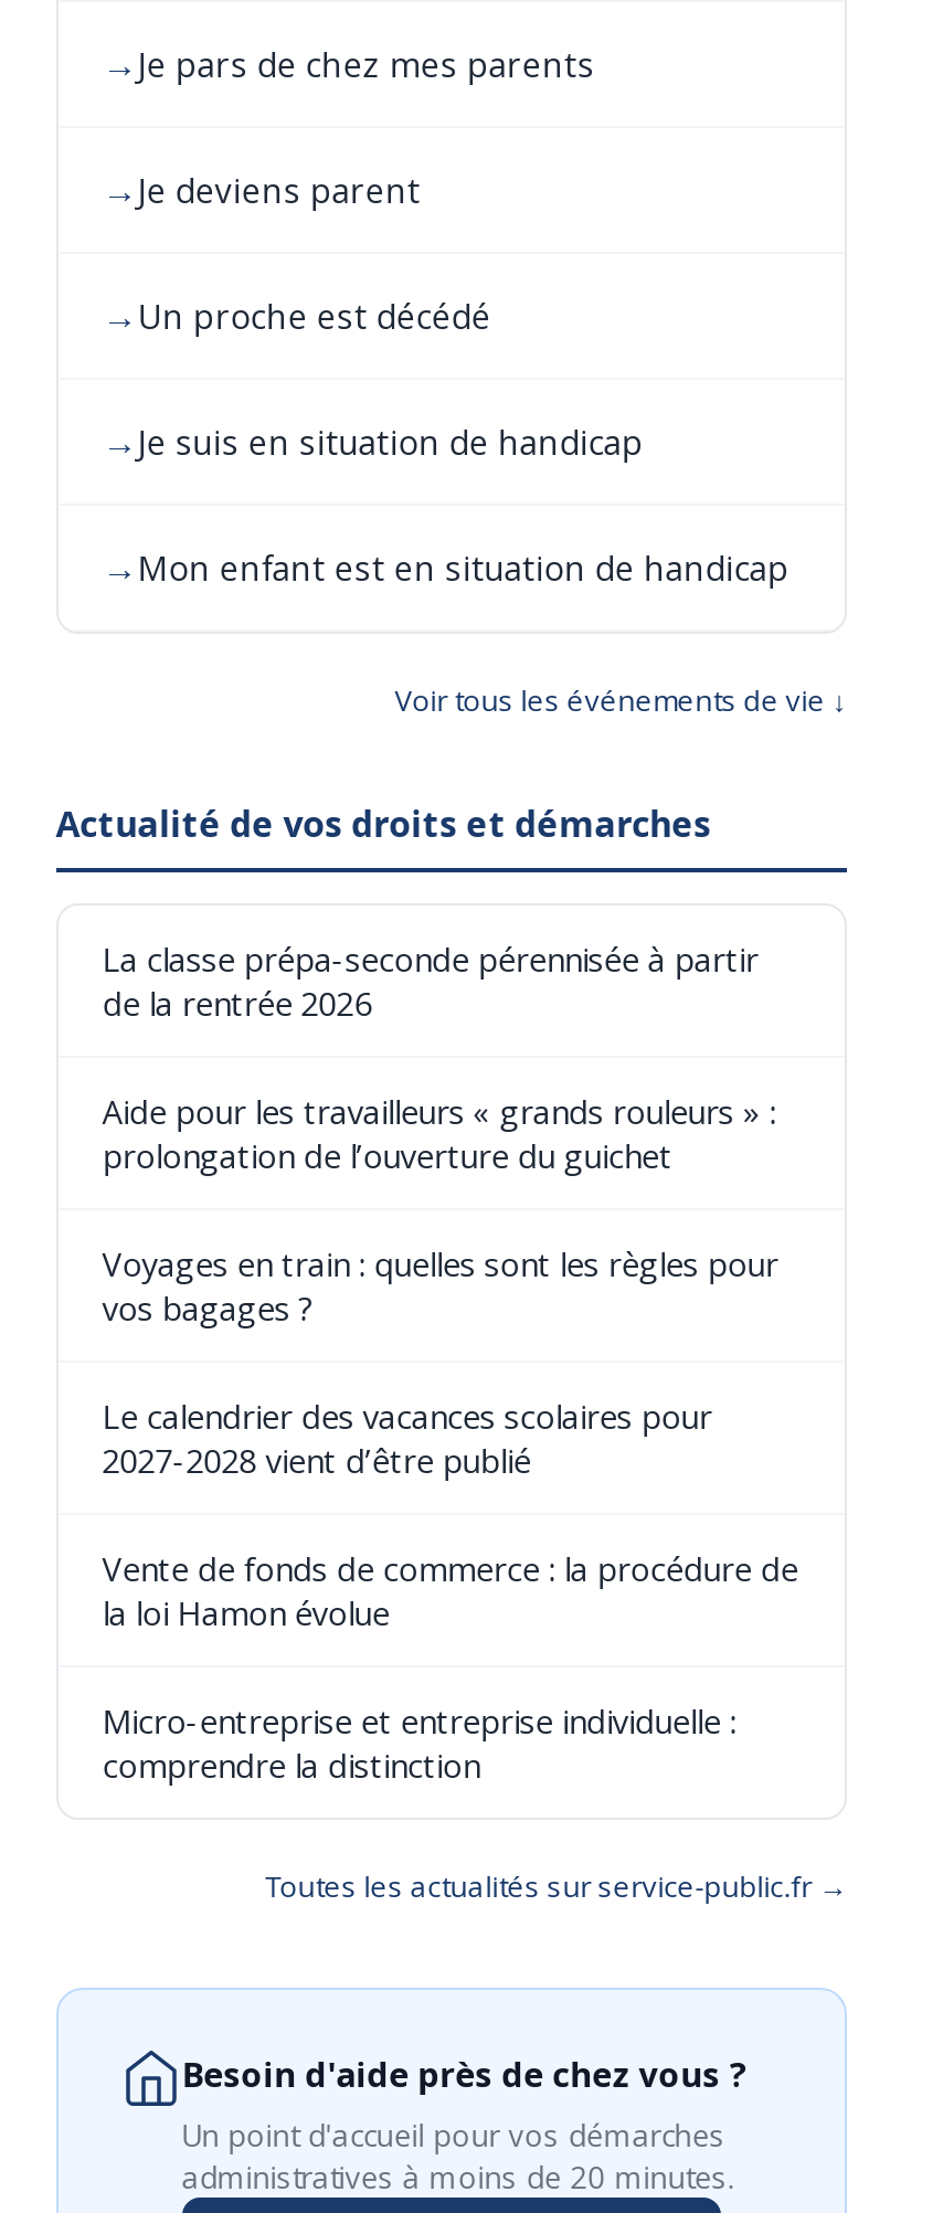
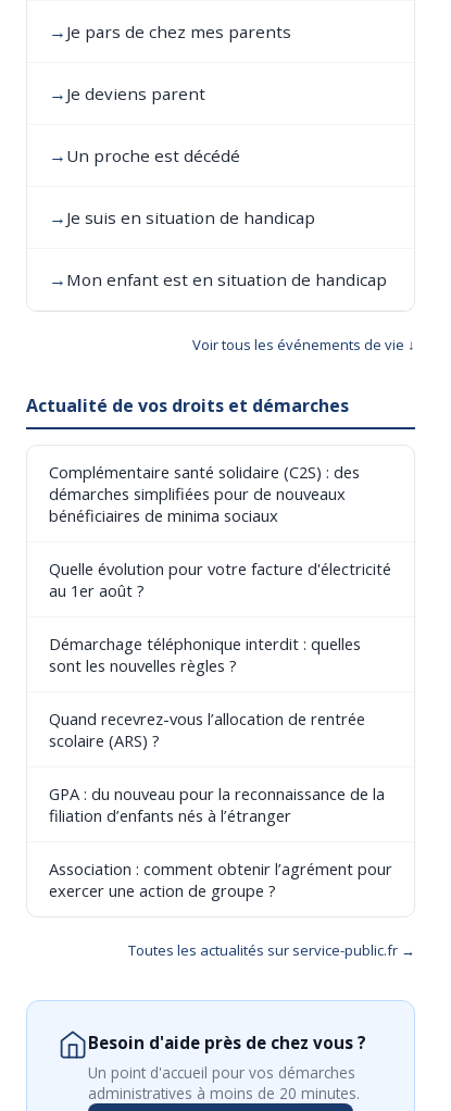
[102,936,758,1025] La classe prépa-seconde pérennisée à partir | de la rentrée 2026 -> [49,461,359,526] Complémentaire santé solidaire (C2S) : des | démarches simplifiées pour de nouveaux | bénéficiaires de minima sociaux
[102,1089,776,1177] Aide pour les travailleurs « grands rouleurs » : | prolongation de l’ouverture du guichet -> [49,558,391,601] Quelle évolution pour votre facture d'électricité | au 1er août ?
[102,1241,778,1330] Voyages en train : quelles sont les règles pour | vos bagages ? -> [49,633,361,676] Démarchage téléphonique interdit : quelles | sont les nouvelles règles ?
[102,1394,712,1482] Le calendrier des vacances scolaires pour | 2027-2028 vient d’être publié -> [49,708,365,751] Quand recevrez-vous l’allocation de rentrée | scolaire (ARS) ?
[102,1546,798,1634] Vente de fonds de commerce : la procédure de | la loi Hamon évolue -> [49,783,384,826] GPA : du nouveau pour la reconnaissance de la | filiation d’enfants nés à l’étranger
[102,1698,736,1787] Micro-entreprise et entreprise individuelle : | comprendre la distinction -> [49,858,392,901] Association : comment obtenir l’agrément pour | exercer une action de groupe ?

